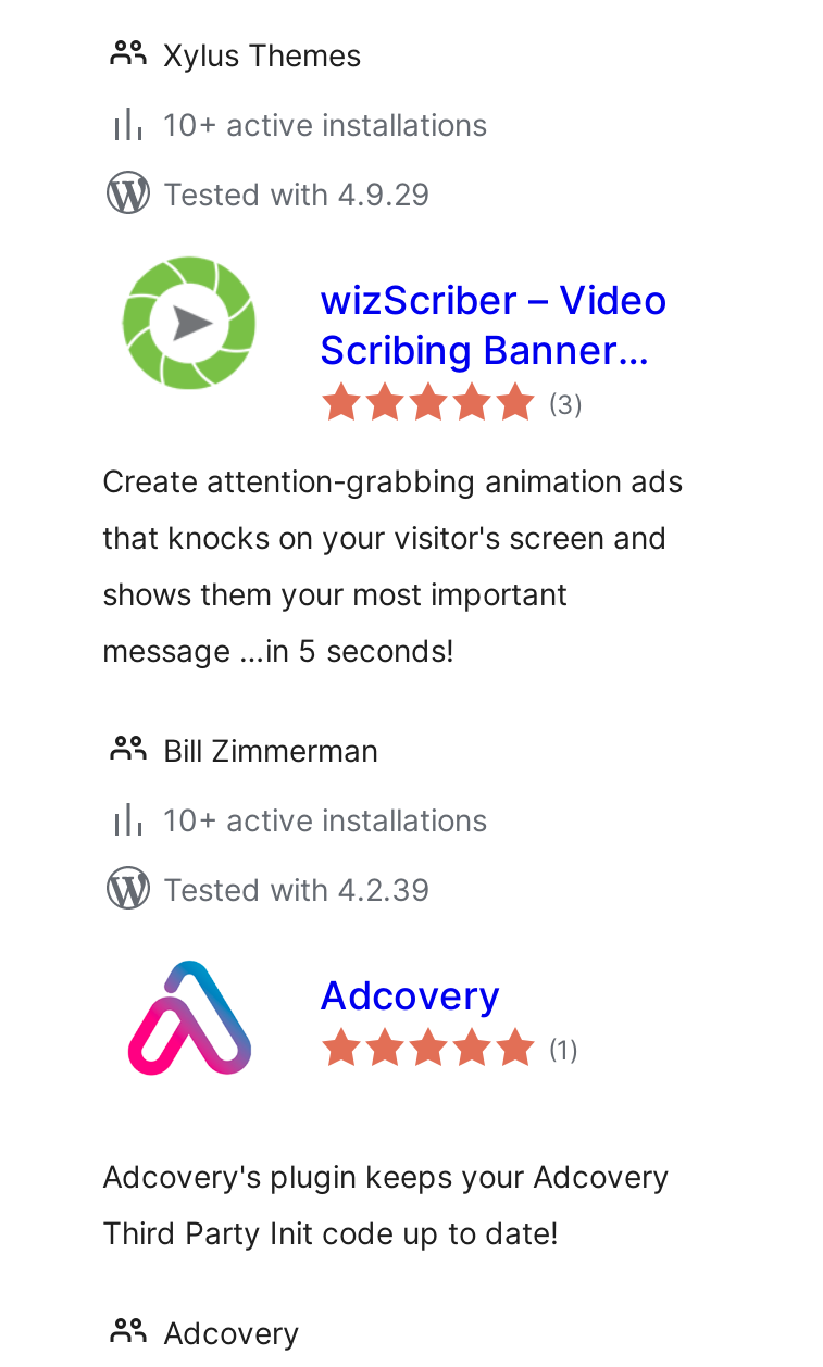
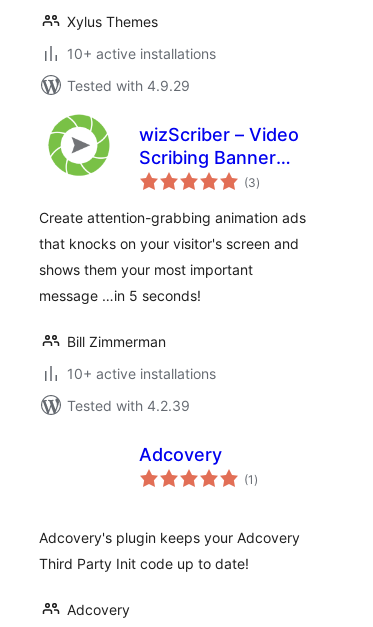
[124,957,254,1079] [image] -> none

